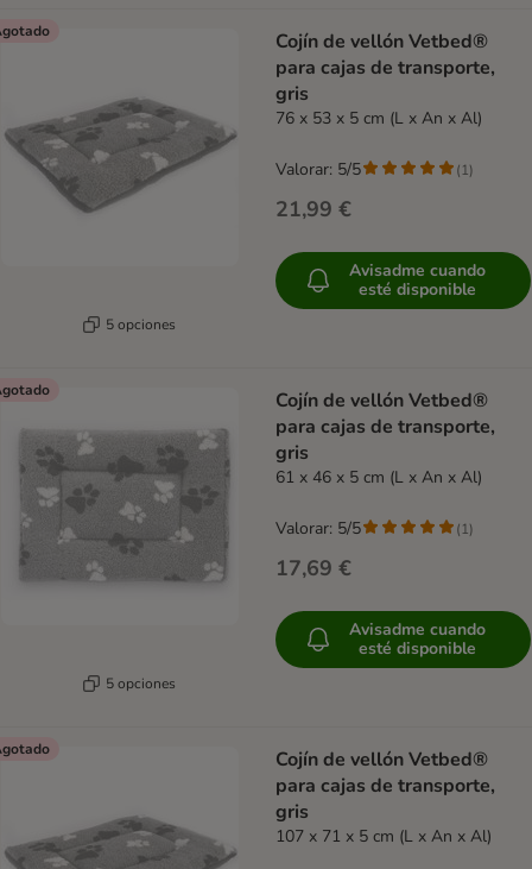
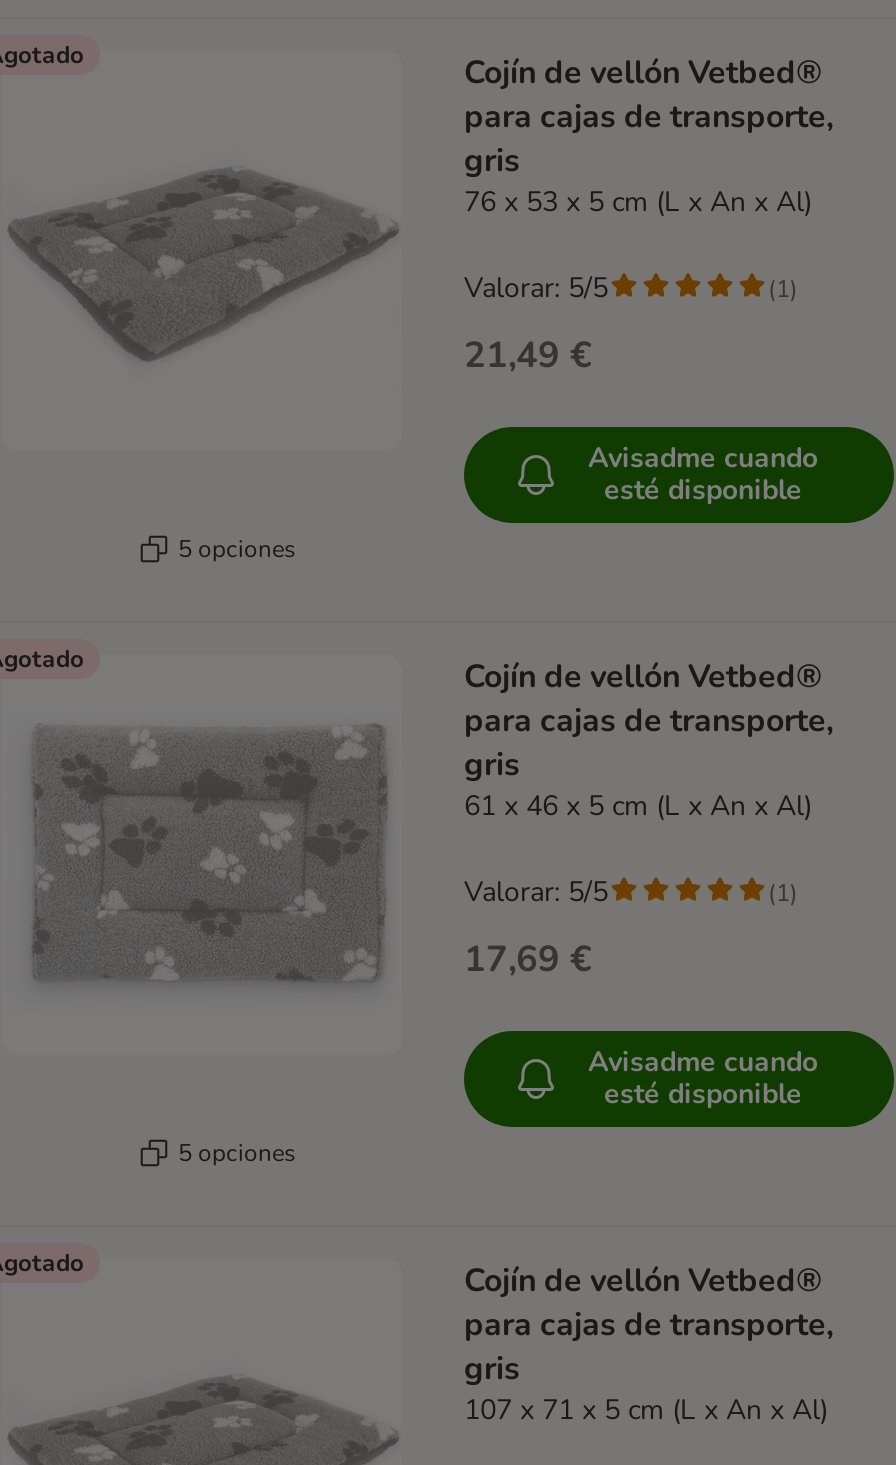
[275,195,351,224] 21,99 € -> [464,331,592,379] 21,49 €

